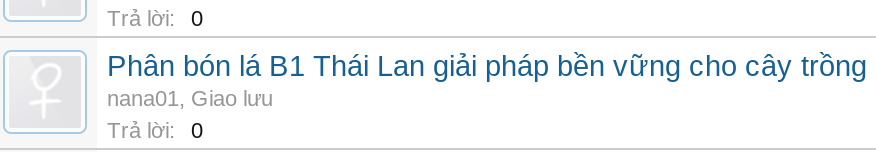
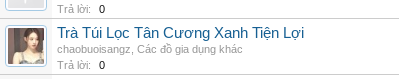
none -> [7,27,44,65] [image]
[107,50,867,110] Phân bón lá B1 Thái Lan giải pháp bền vững cho cây trồng | nana01, Giao lưu -> [57,25,304,55] Trà Túi Lọc Tân Cương Xanh Tiện Lợi | chaobuoisangz, Các đồ gia dụng khác

